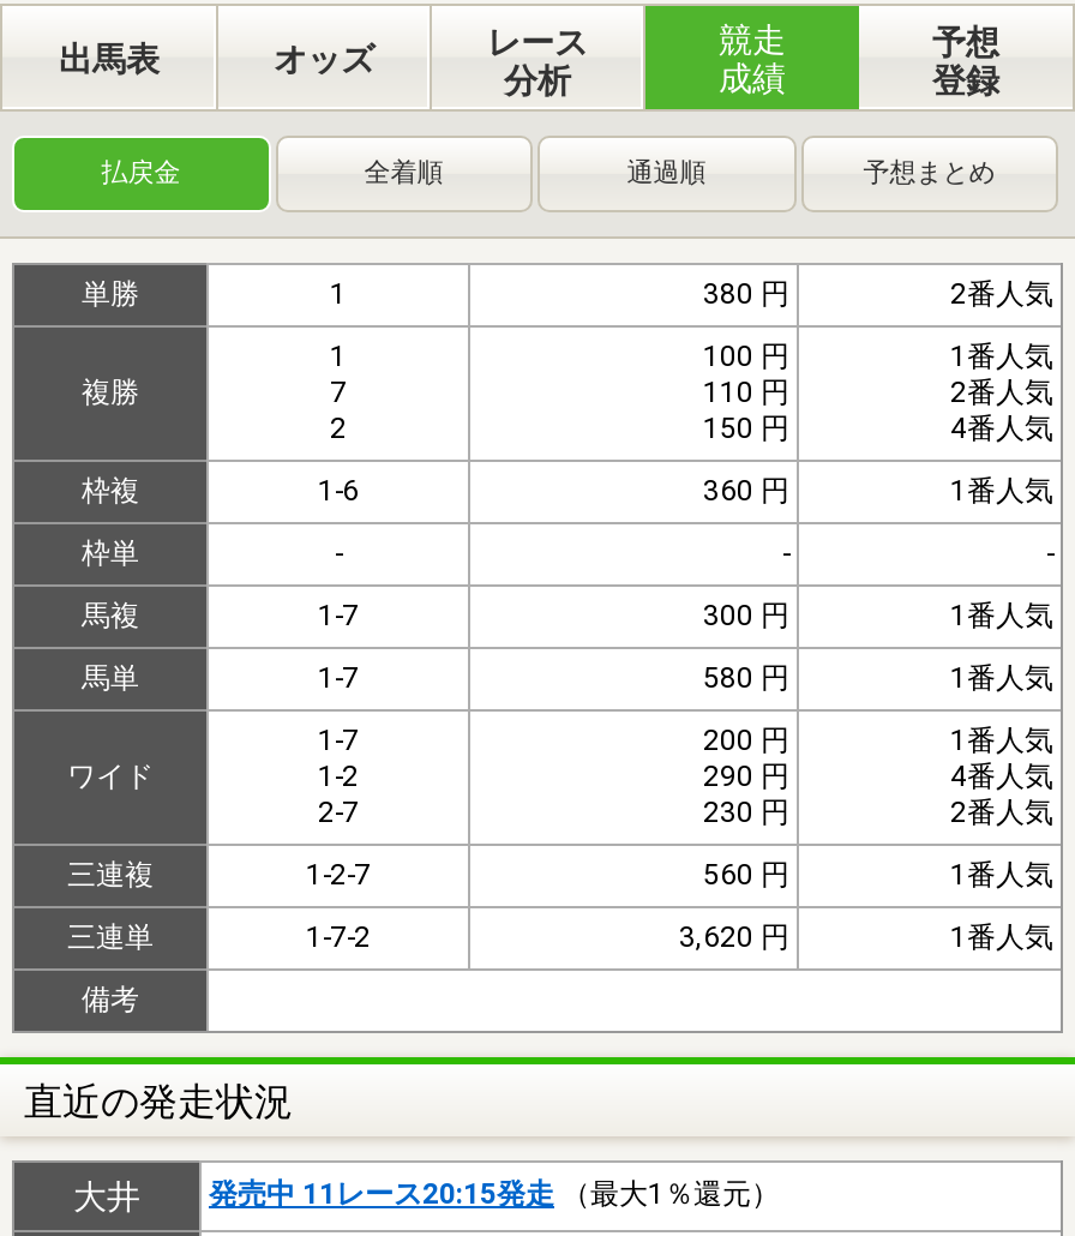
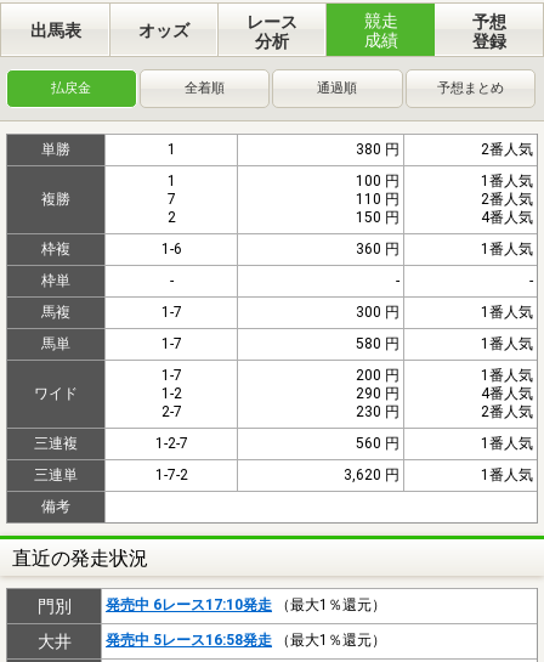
none -> [37,596,386,616] 門別 | 発売中 6レース17:10発走（最大1％還元）
[209,1177,780,1210] 発売中 11レース20:15発走（最大1％還元） -> [106,631,386,648] 発売中 5レース16:58発走（最大1％還元）

